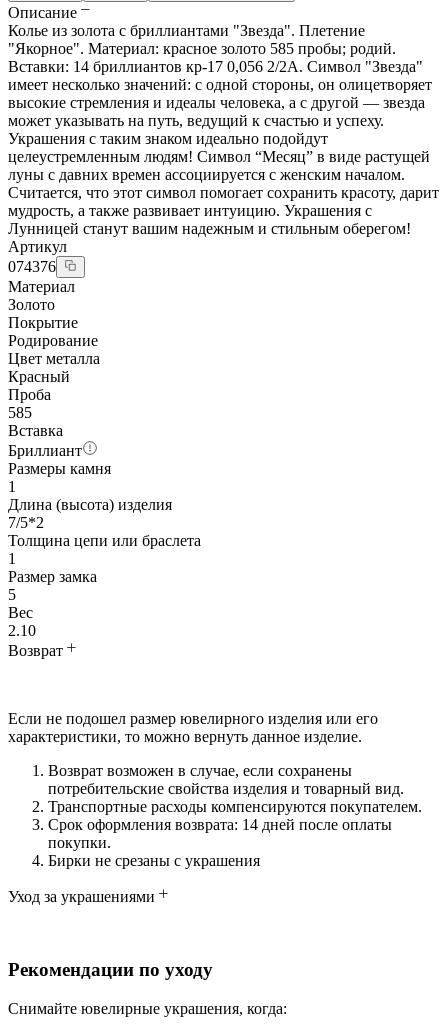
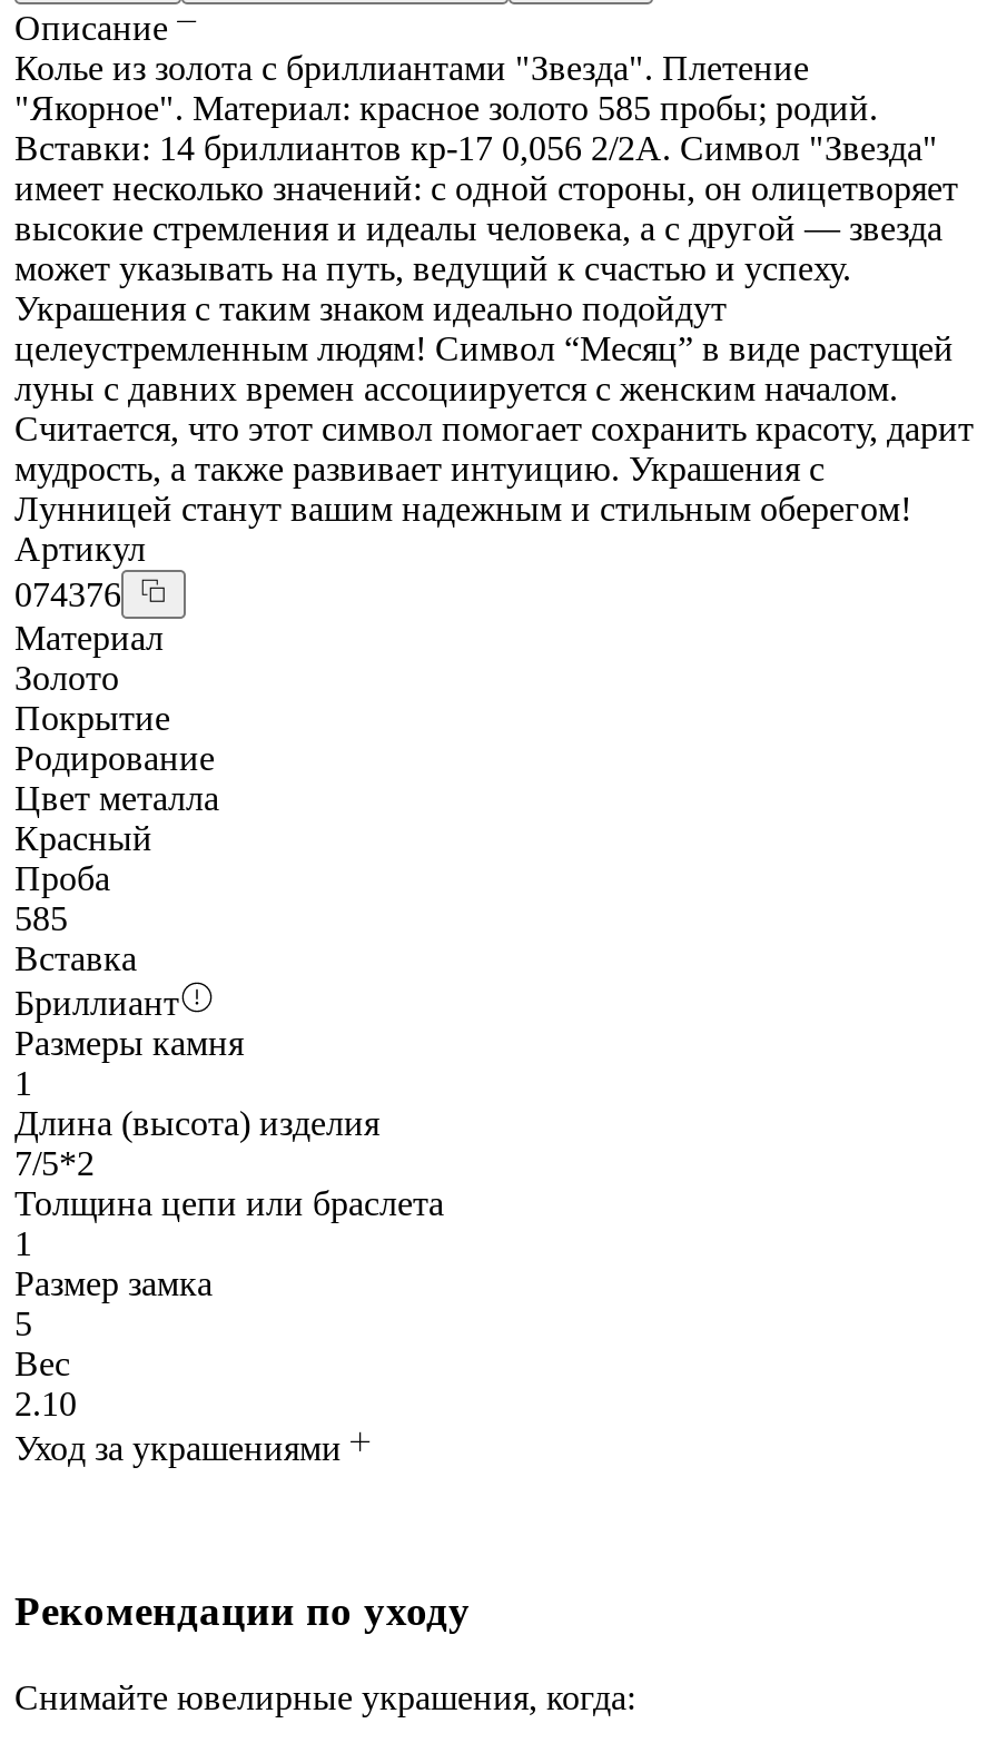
[8,642,63,659] Возврат -> none
[8,710,422,869] Если не подошел размер ювелирного изделия или его | характеристики, то можно вернуть данное изделие. | Возврат возможен в случае, если сохранены | потребительские свойства изделия и товарный вид. | Транспортные расходы компенсируются покупателем. | Срок оформления возврата: 14 дней после оплаты | покупки. | Бирки не срезаны с украшения -> none

